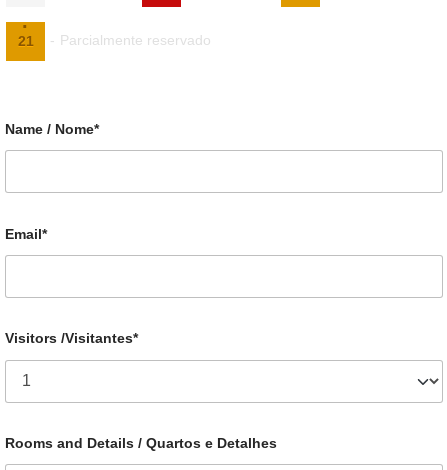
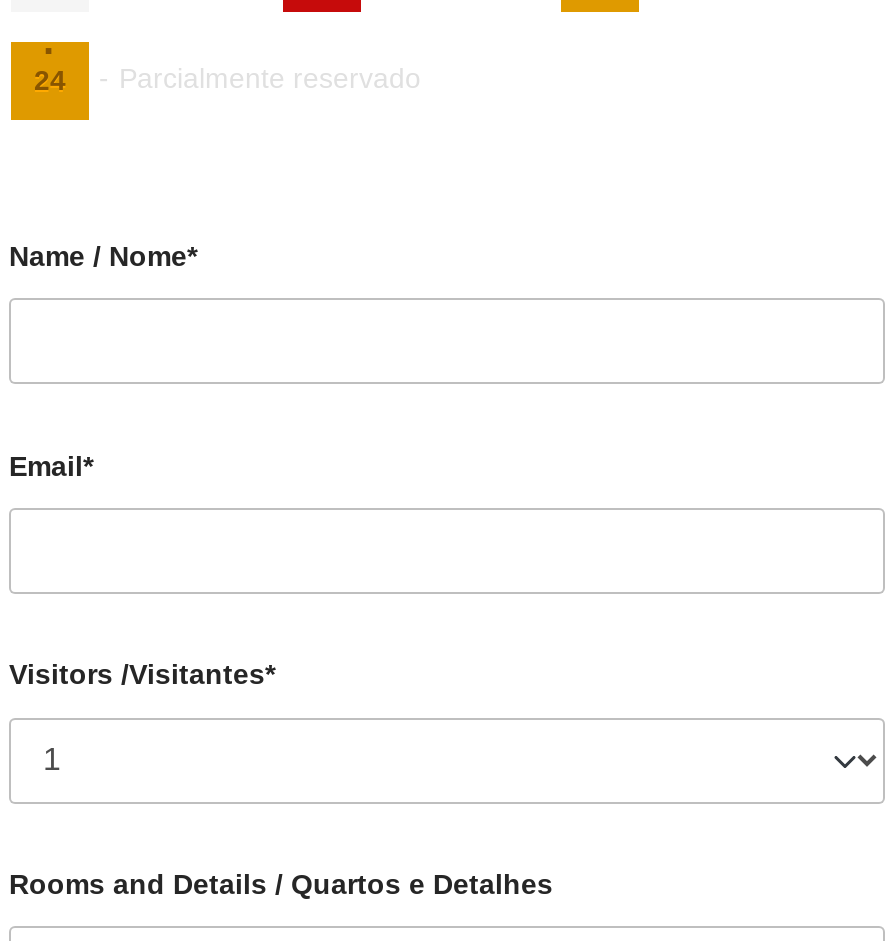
[17,33,33,49] 21 -> [34,63,66,95] 24

